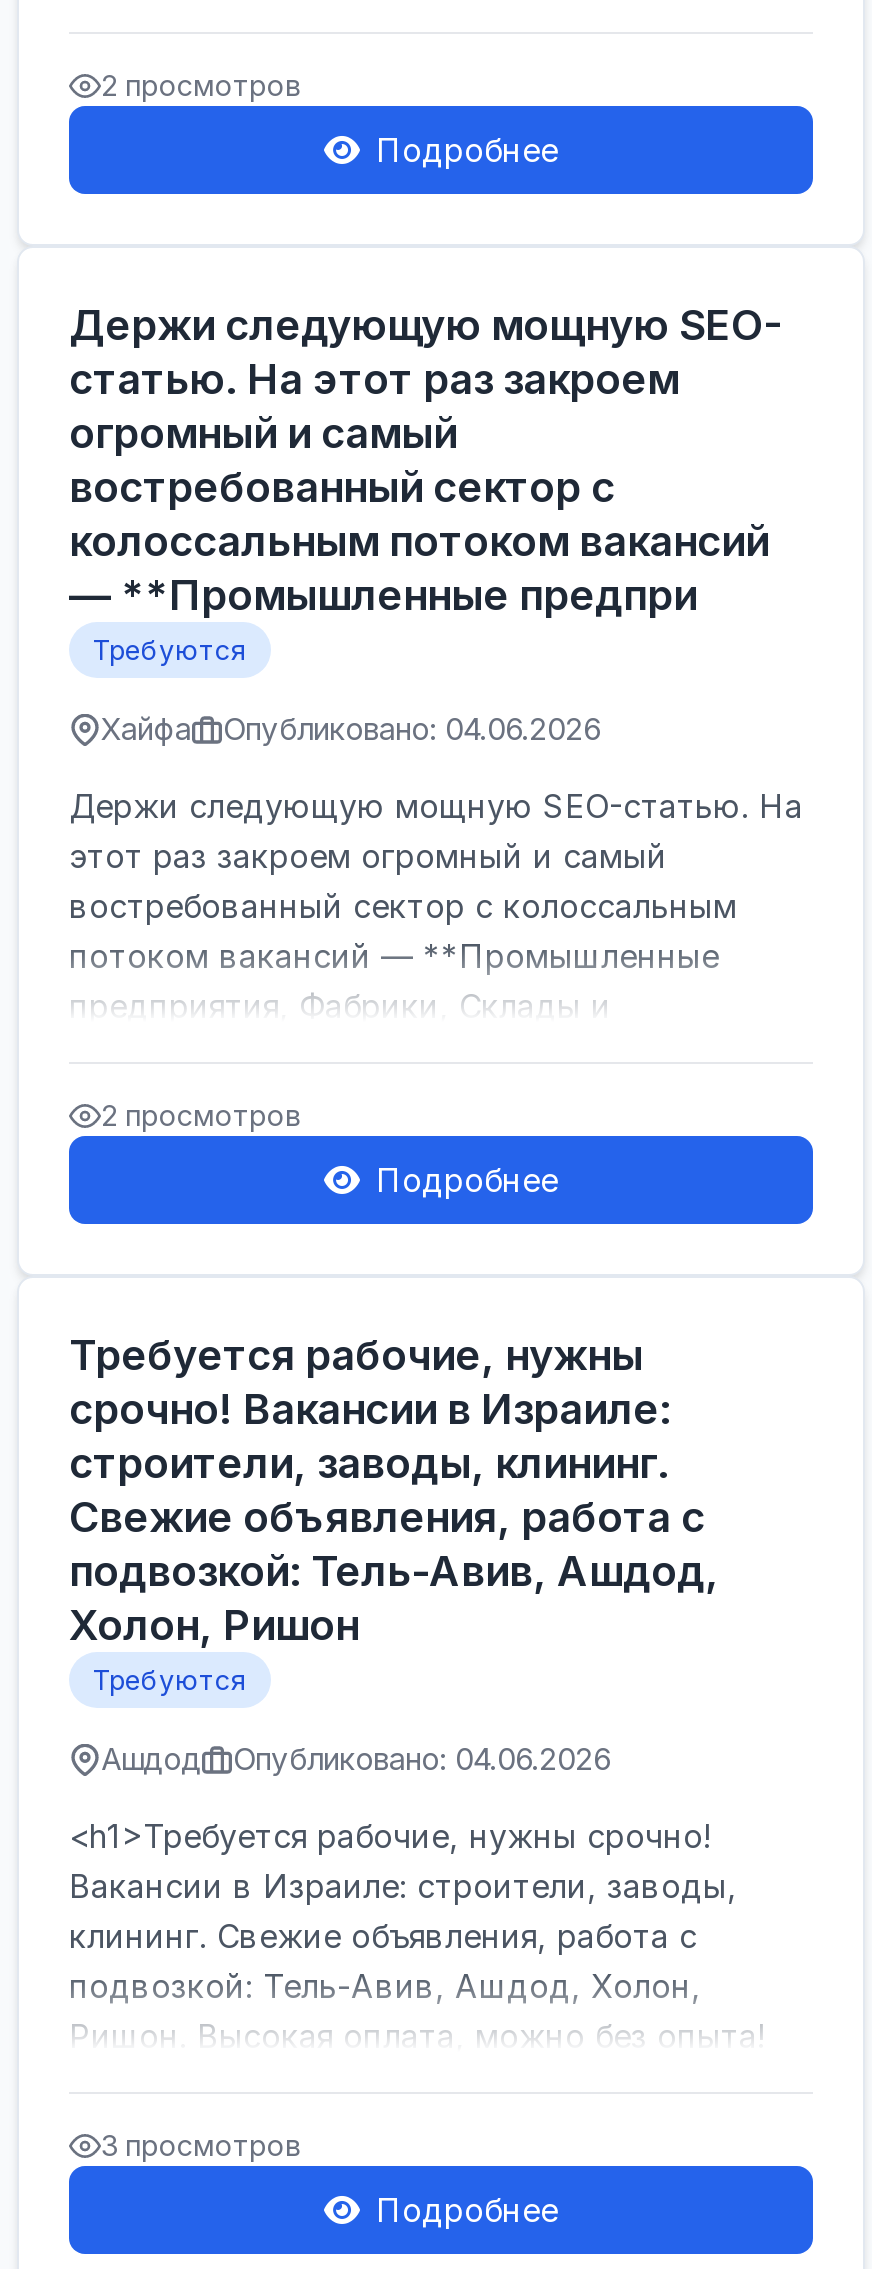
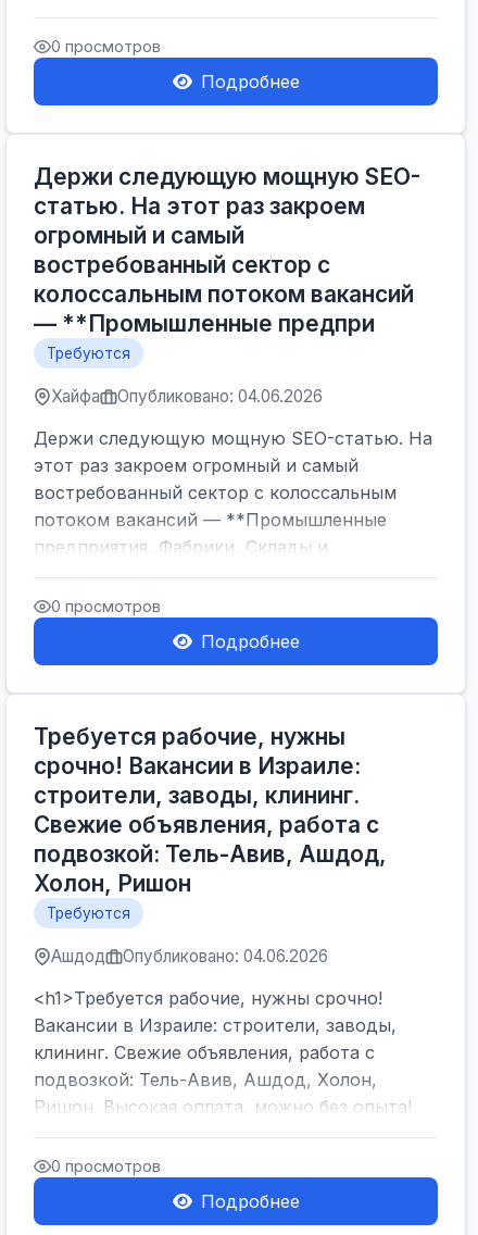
[69,56,301,102] ... 2 просмотров -> [34,30,161,55] ... 0 просмотров
[101,1098,301,1132] 2 просмотров -> [51,597,161,615] 0 просмотров
[69,2116,301,2162] ... 3 просмотров -> [34,1150,161,1175] ... 0 просмотров

